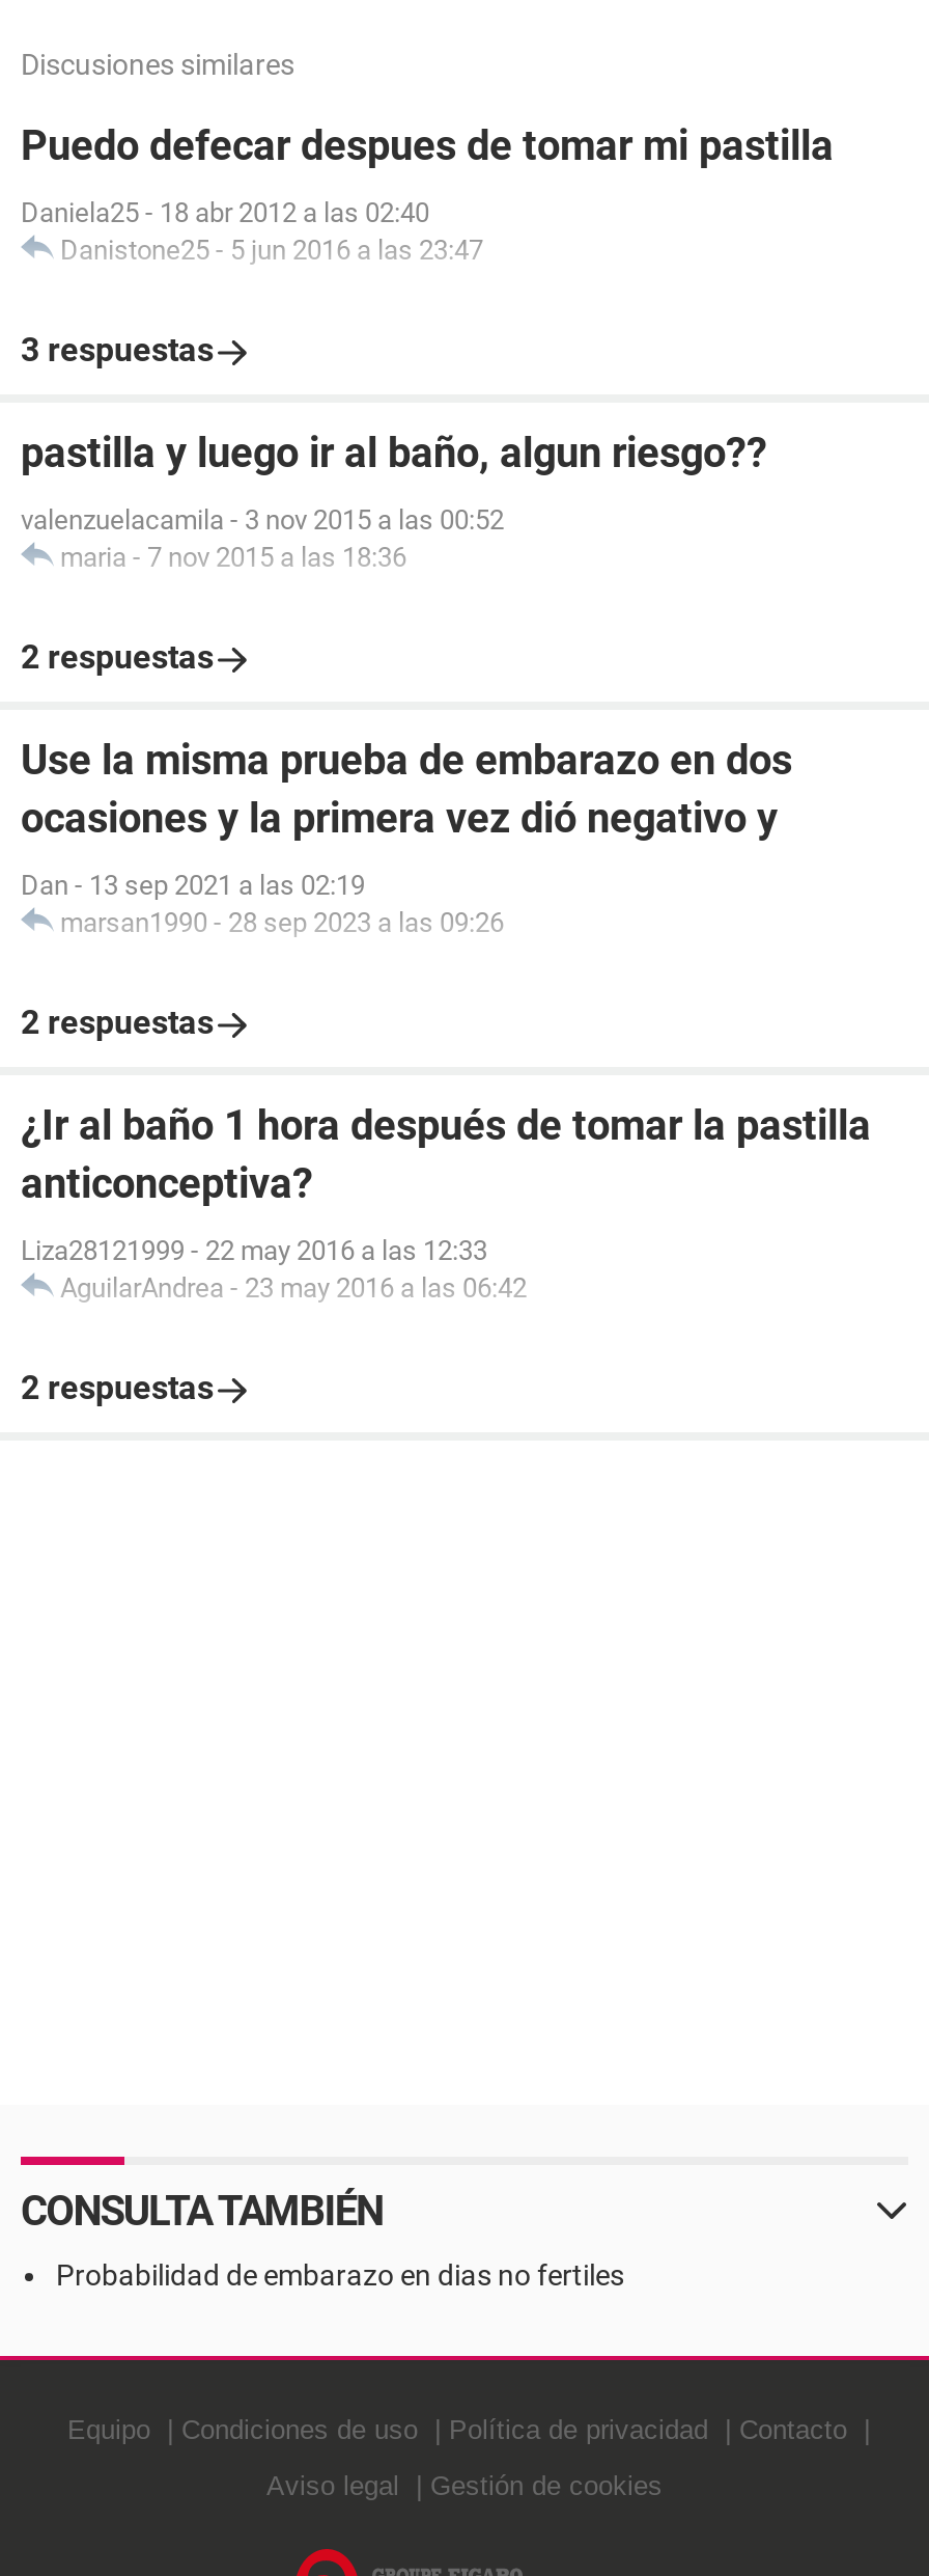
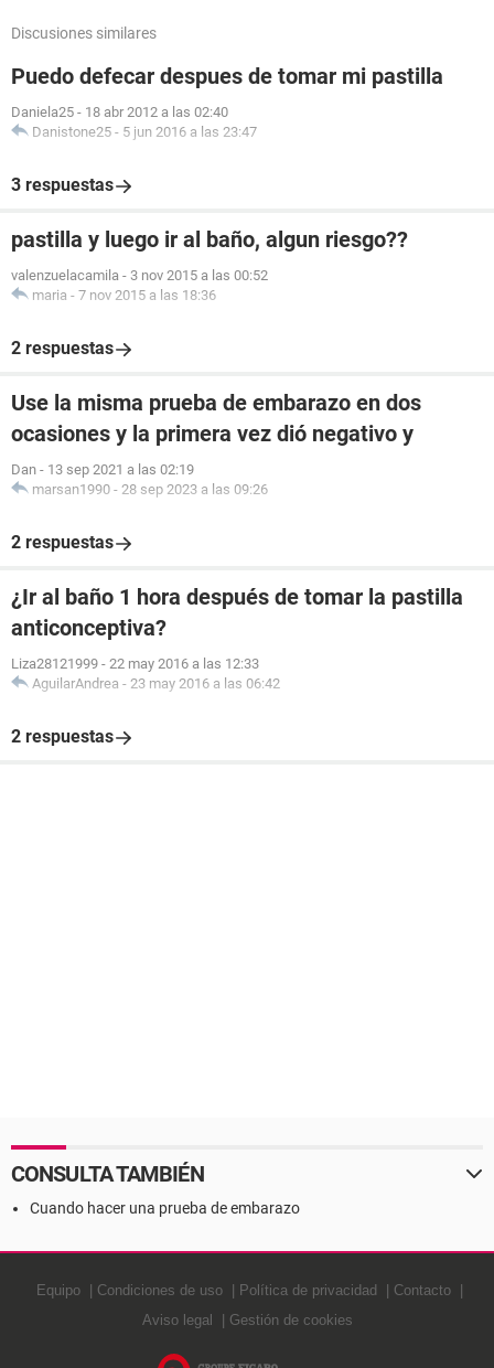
[56,2258,624,2292] Probabilidad de embarazo en dias no fertiles -> [30,1199,300,1217] Cuando hacer una prueba de embarazo

